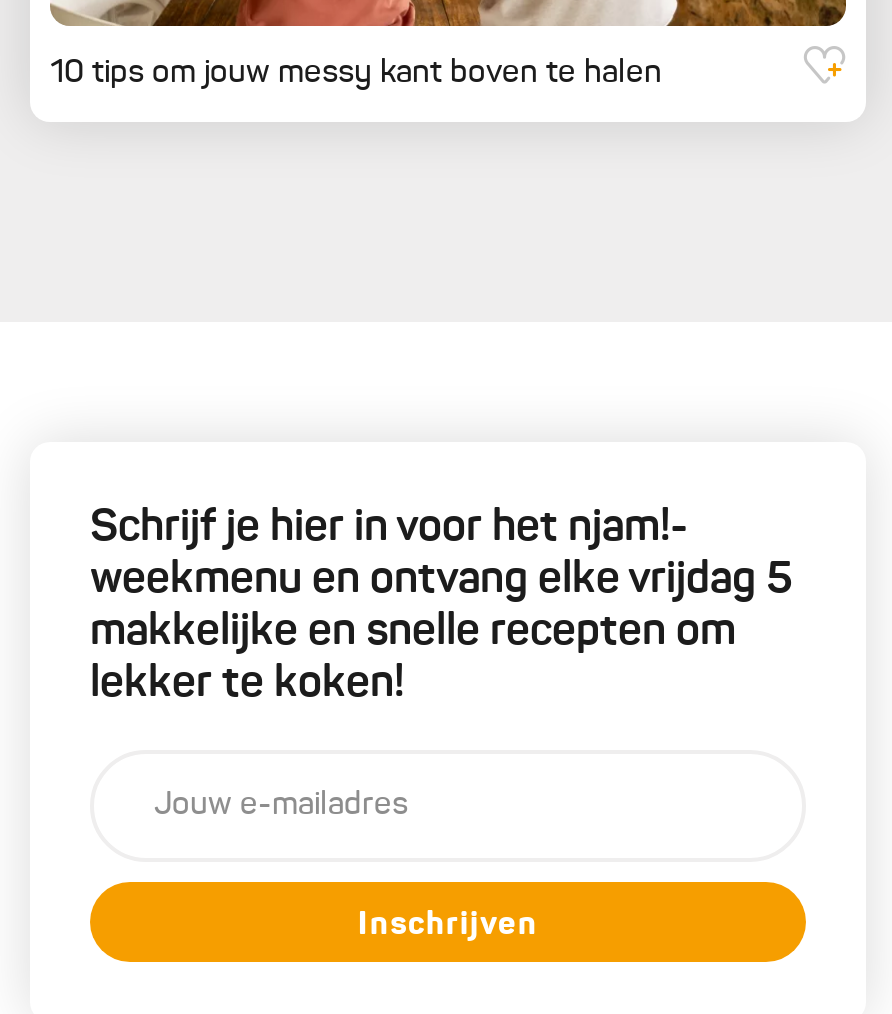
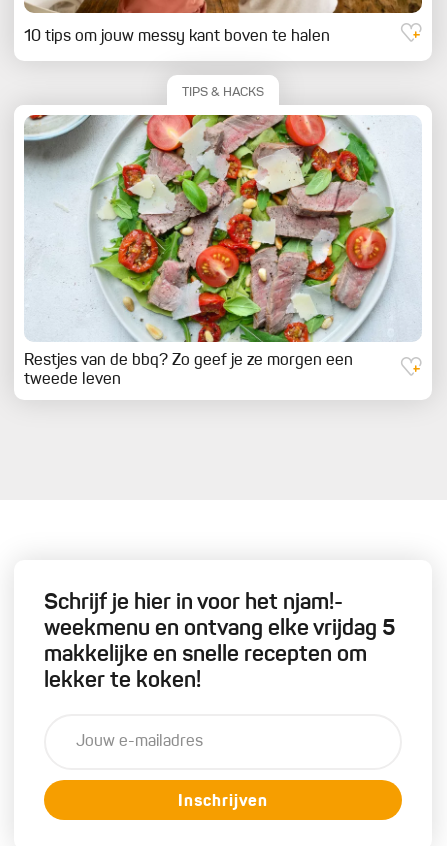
none -> [23,114,421,388] [image] | Restjes van de bbq? Zo geef je ze morgen een | tweede leven
none -> [182,86,264,99] TIPS & HACKS

